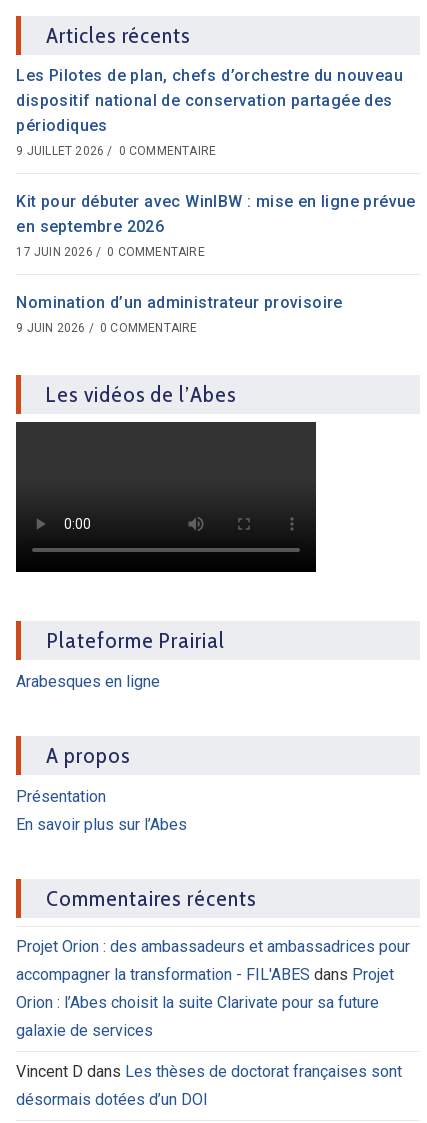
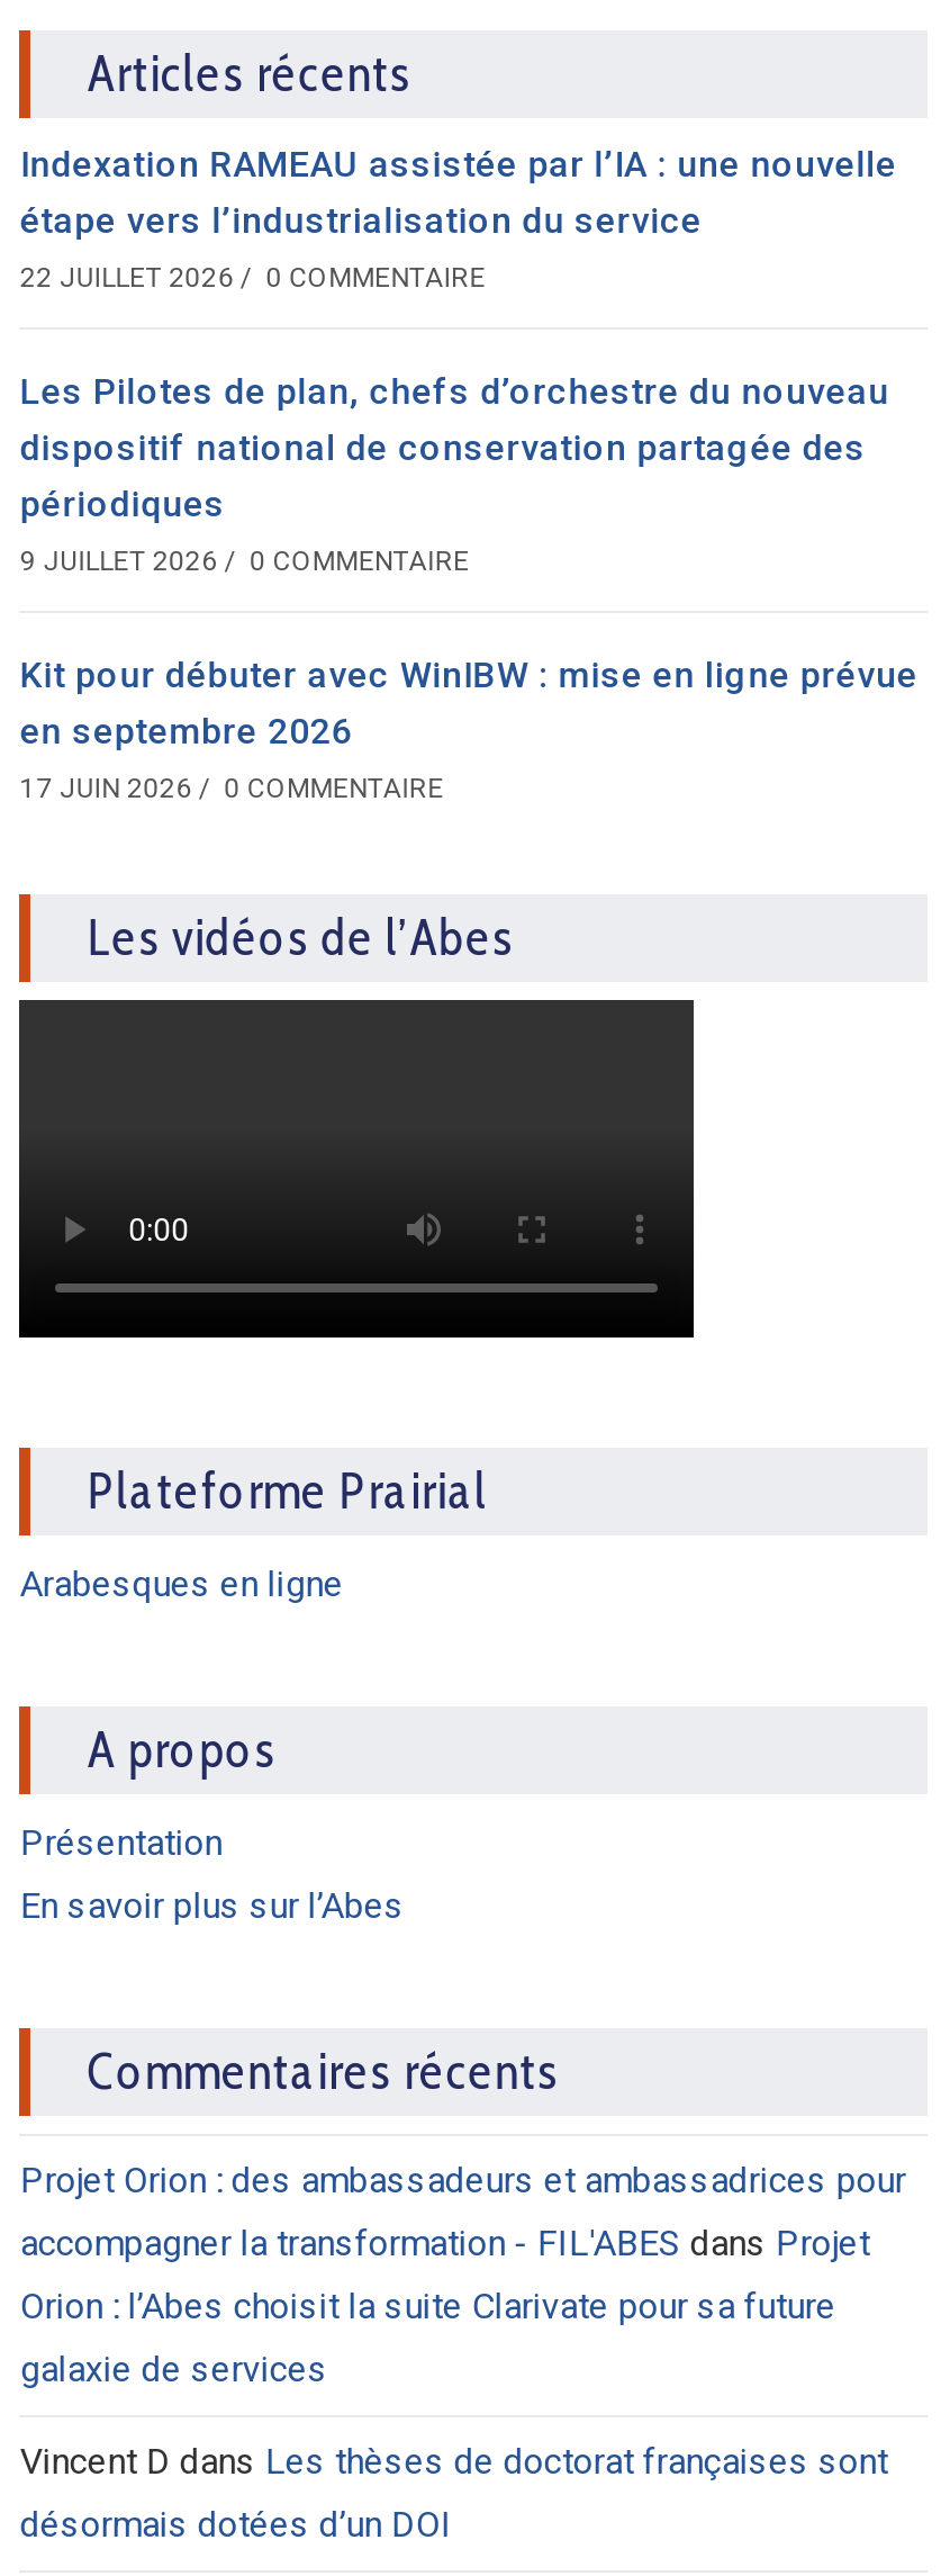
none -> [20,142,897,293] Indexation RAMEAU assistée par l’IA : une nouvelle | étape vers l’industrialisation du service | 22 JUILLET 2026 / 0 COMMENTAIRE
moved [16,66,416,259] -> [20,370,918,804]: Les Pilotes de plan, chefs d’orchestre du nouveau | dispositif national de conservation partagée des | périodiques | 9 JUILLET 2026 / 0 COMMENTAIRE | Kit pour débuter avec WinIBW : mise en ligne prévue | en septembre 2026 | 17 JUIN 2026 / 0 COMMENTAIRE
[16,293,343,335] Nomination d’un administrateur provisoire | 9 JUIN 2026 / 0 COMMENTAIRE -> none

